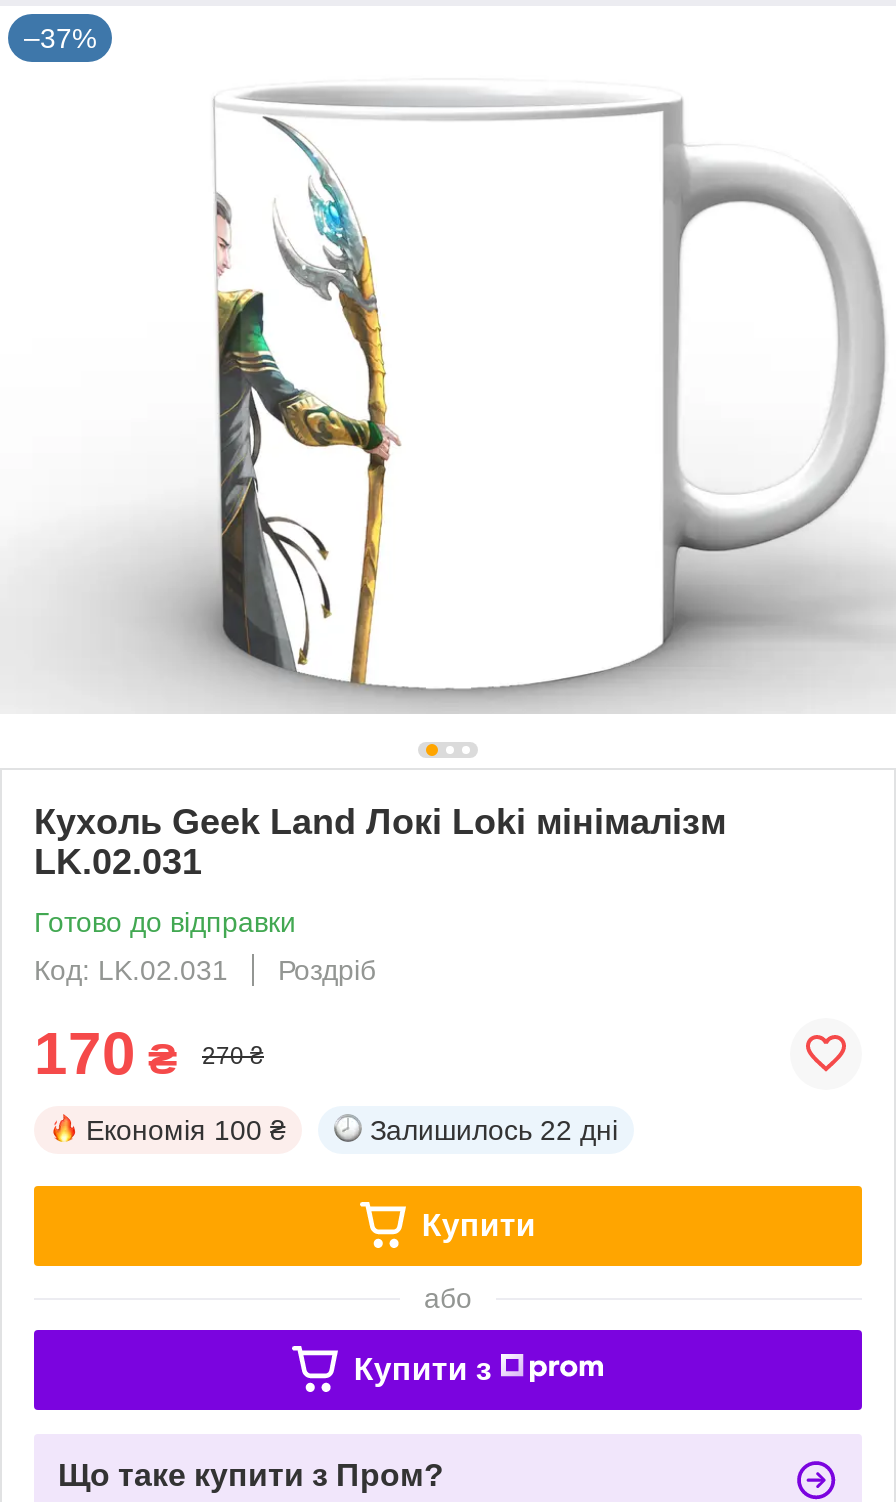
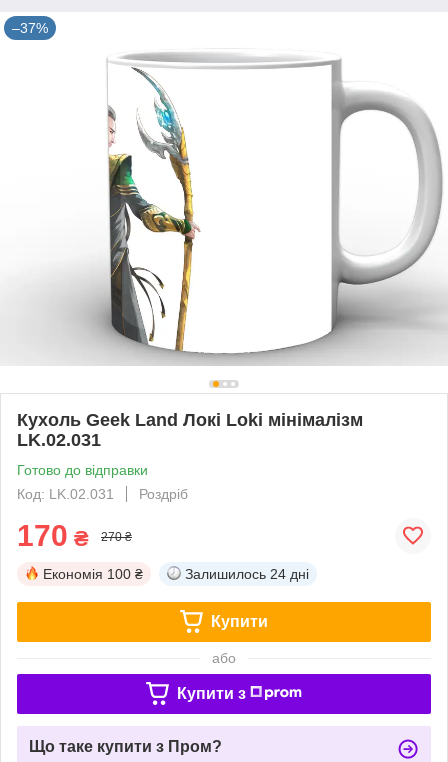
[370,1114,618,1146] Залишилось 22 дні -> [185,566,309,582] Залишилось 24 дні

